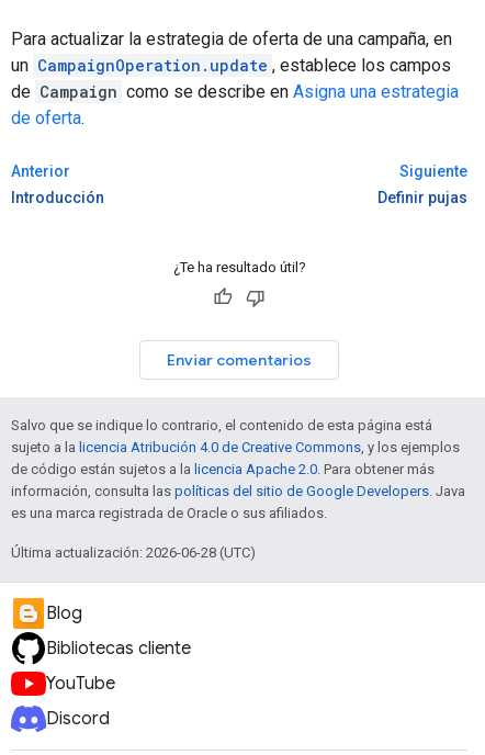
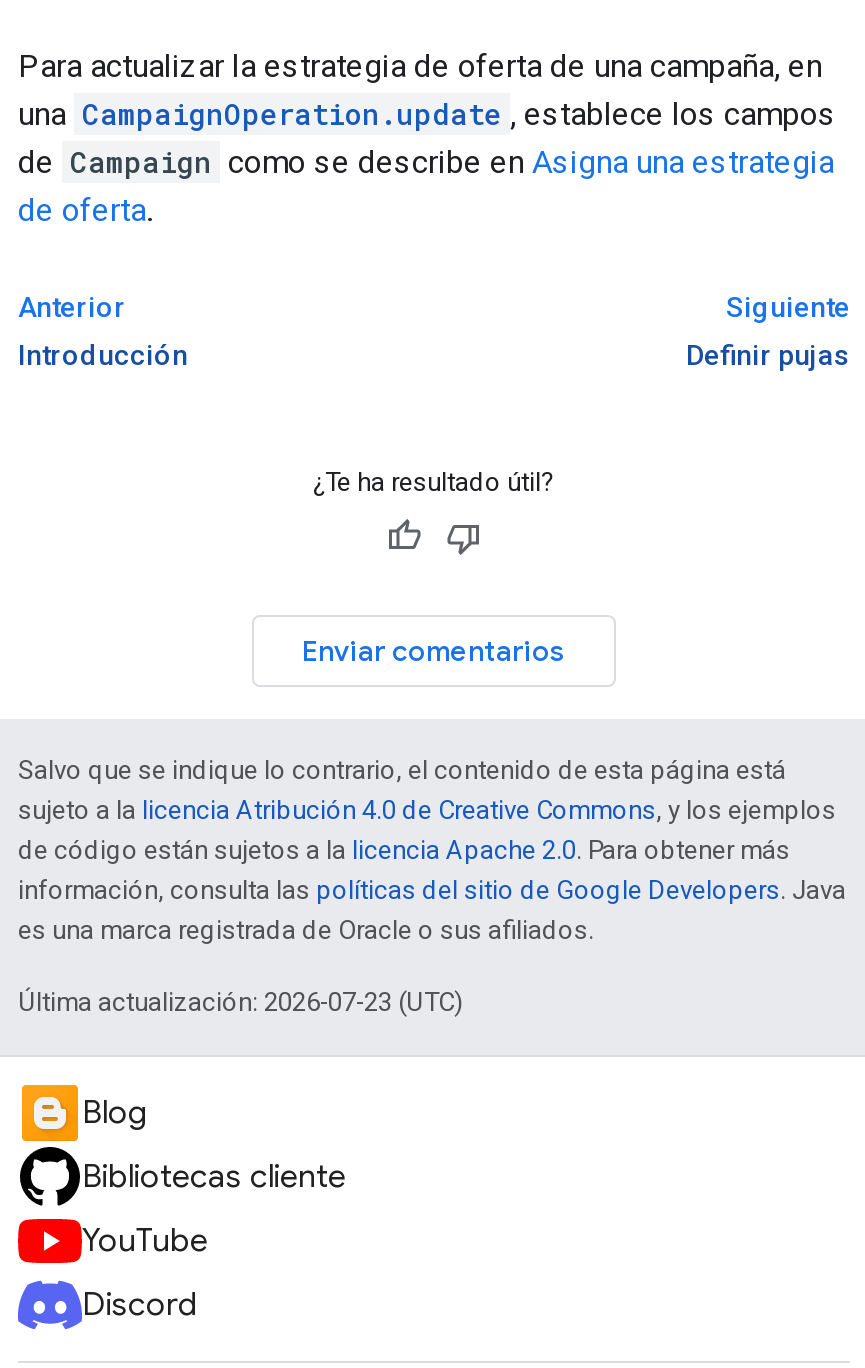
[11,55,451,76] un CampaignOperation.update , establece los campos -> [18,95,836,133] una CampaignOperation.update , establece los campos
[11,544,256,561] Última actualización: 2026-06-28 (UTC) -> [18,987,464,1017] Última actualización: 2026-07-23 (UTC)

